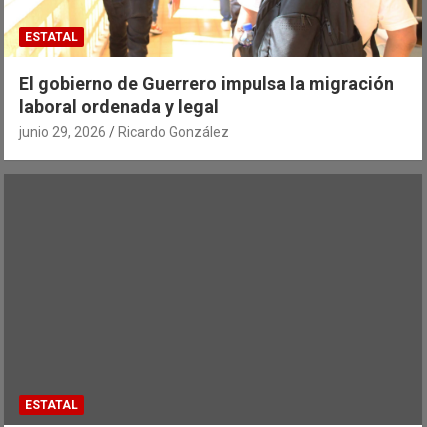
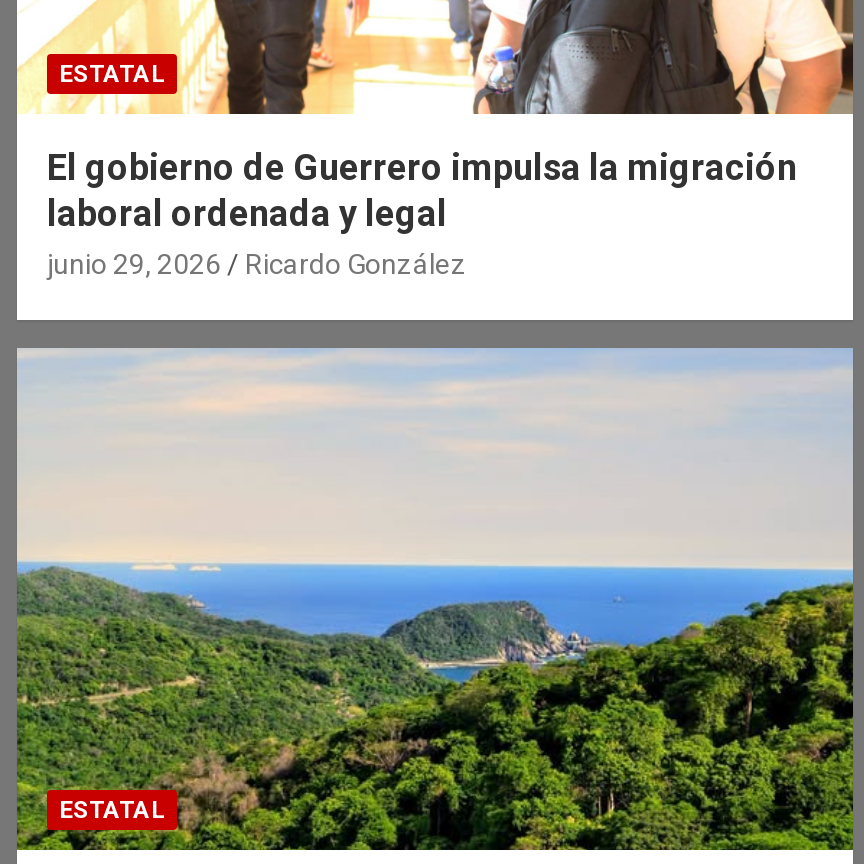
none -> [15,346,855,850] [image]

